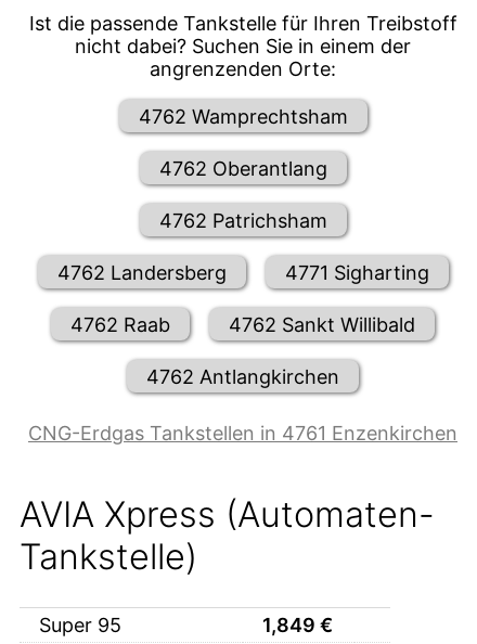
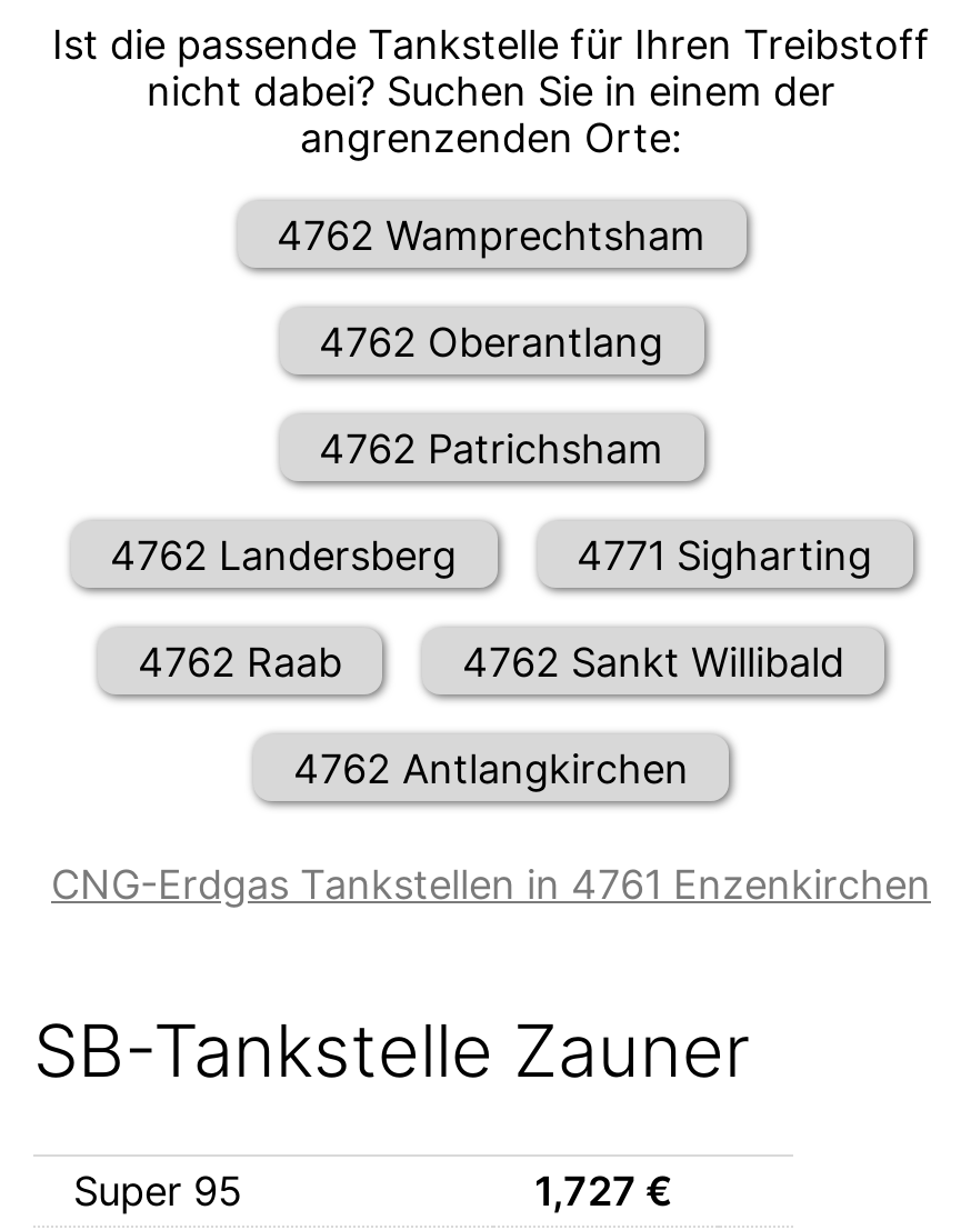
[20,493,435,578] AVIA Xpress (Automaten- | Tankstelle) -> [33,1008,751,1094] SB-Tankstelle Zauner
[262,614,333,636] 1,849 € -> [534,1168,672,1214] 1,727 €

